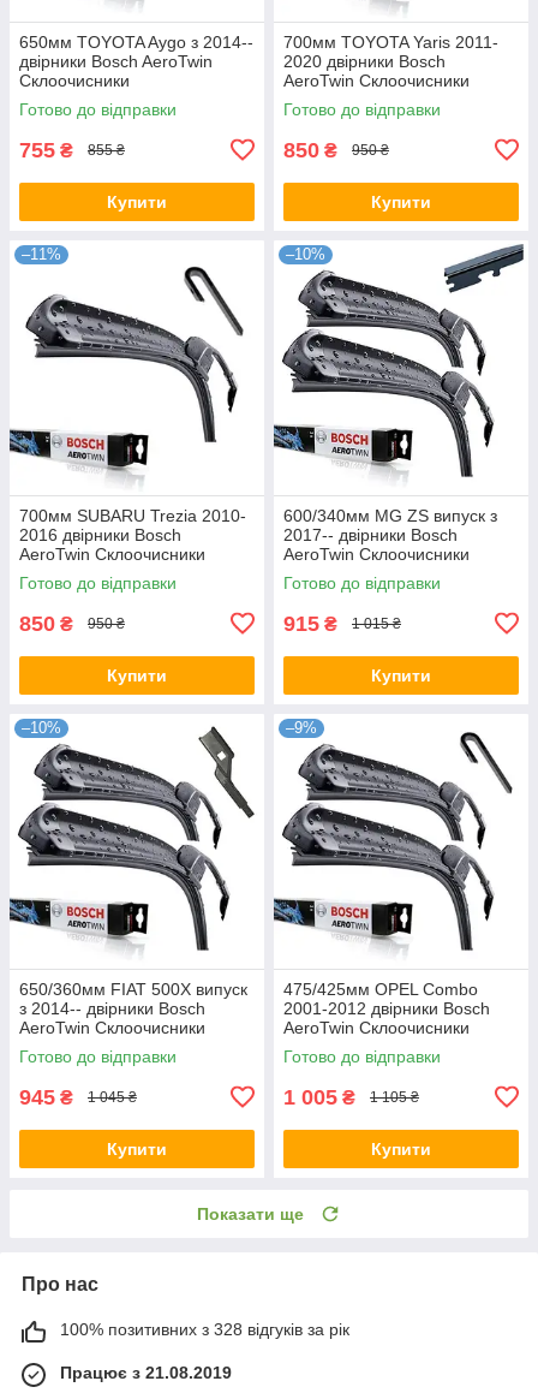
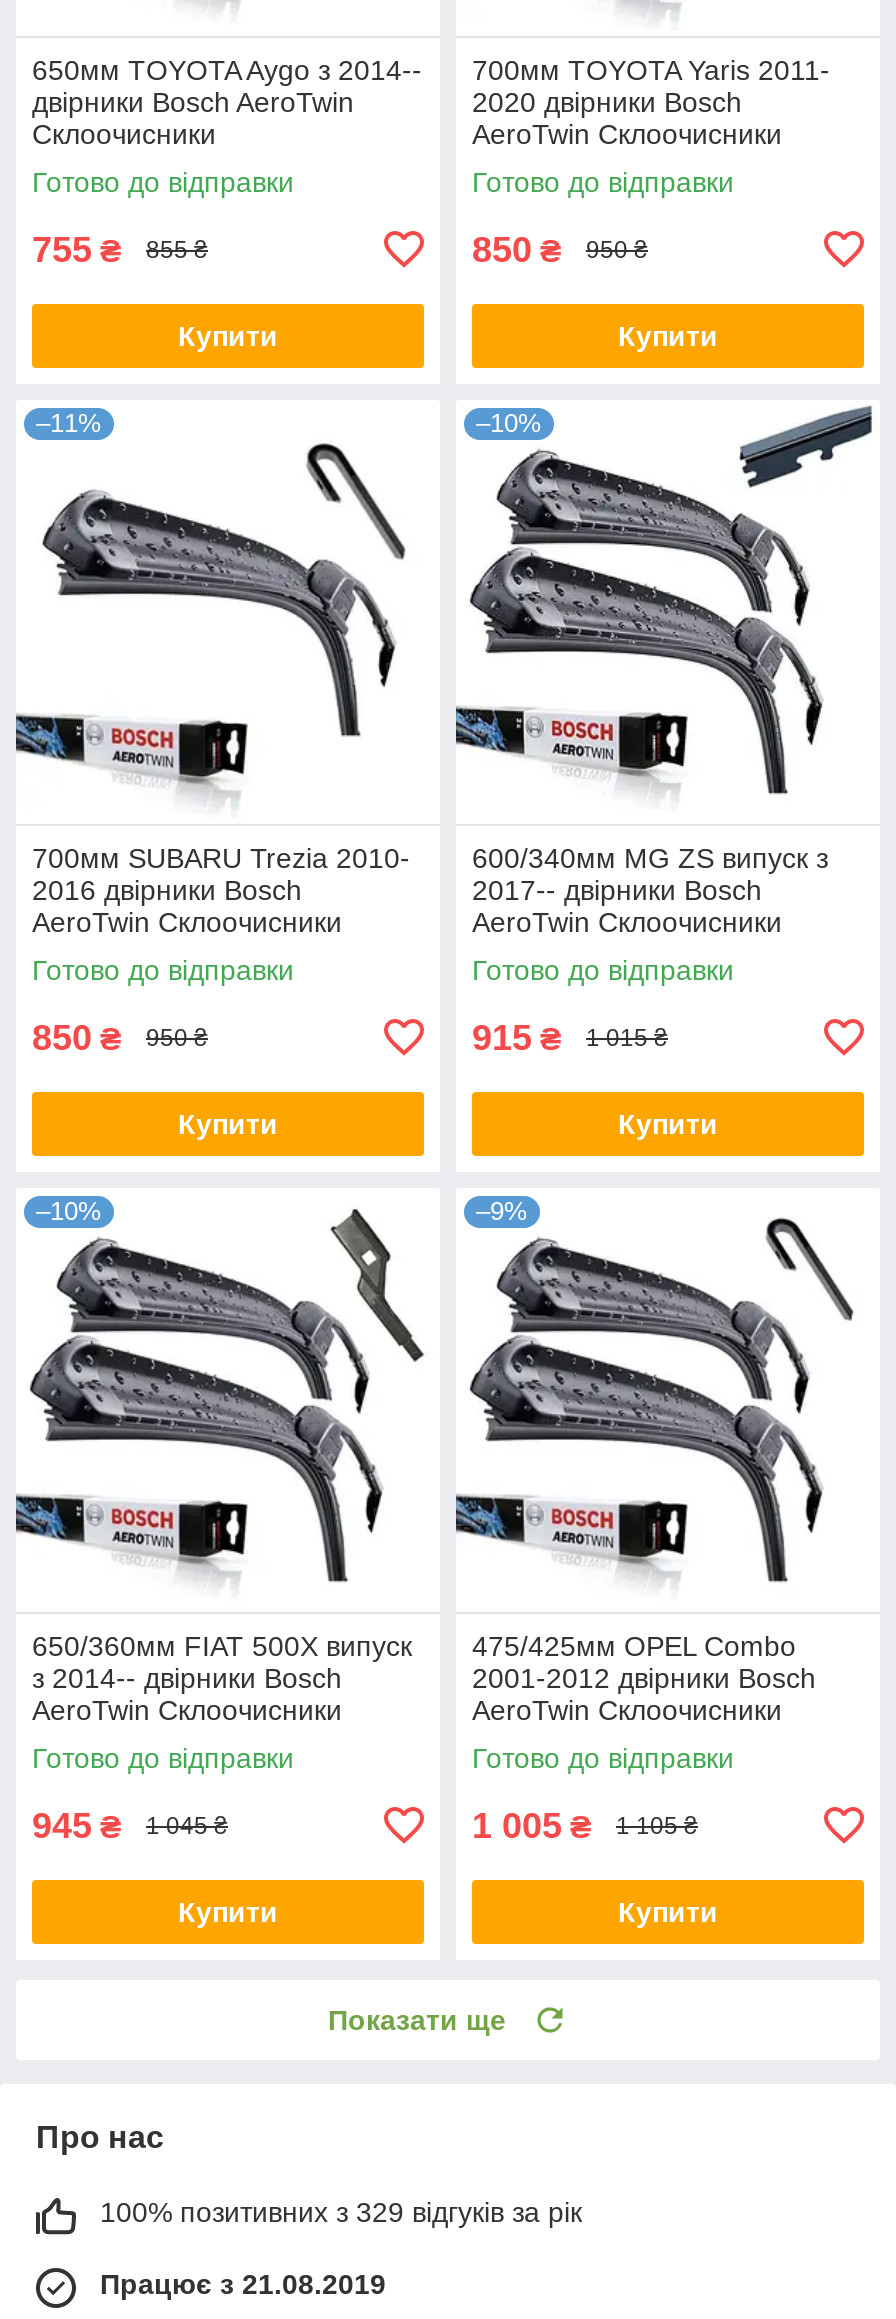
[60,1319,349,1339] 100% позитивних з 328 відгуків за рік -> [100,2195,582,2227] 100% позитивних з 329 відгуків за рік

